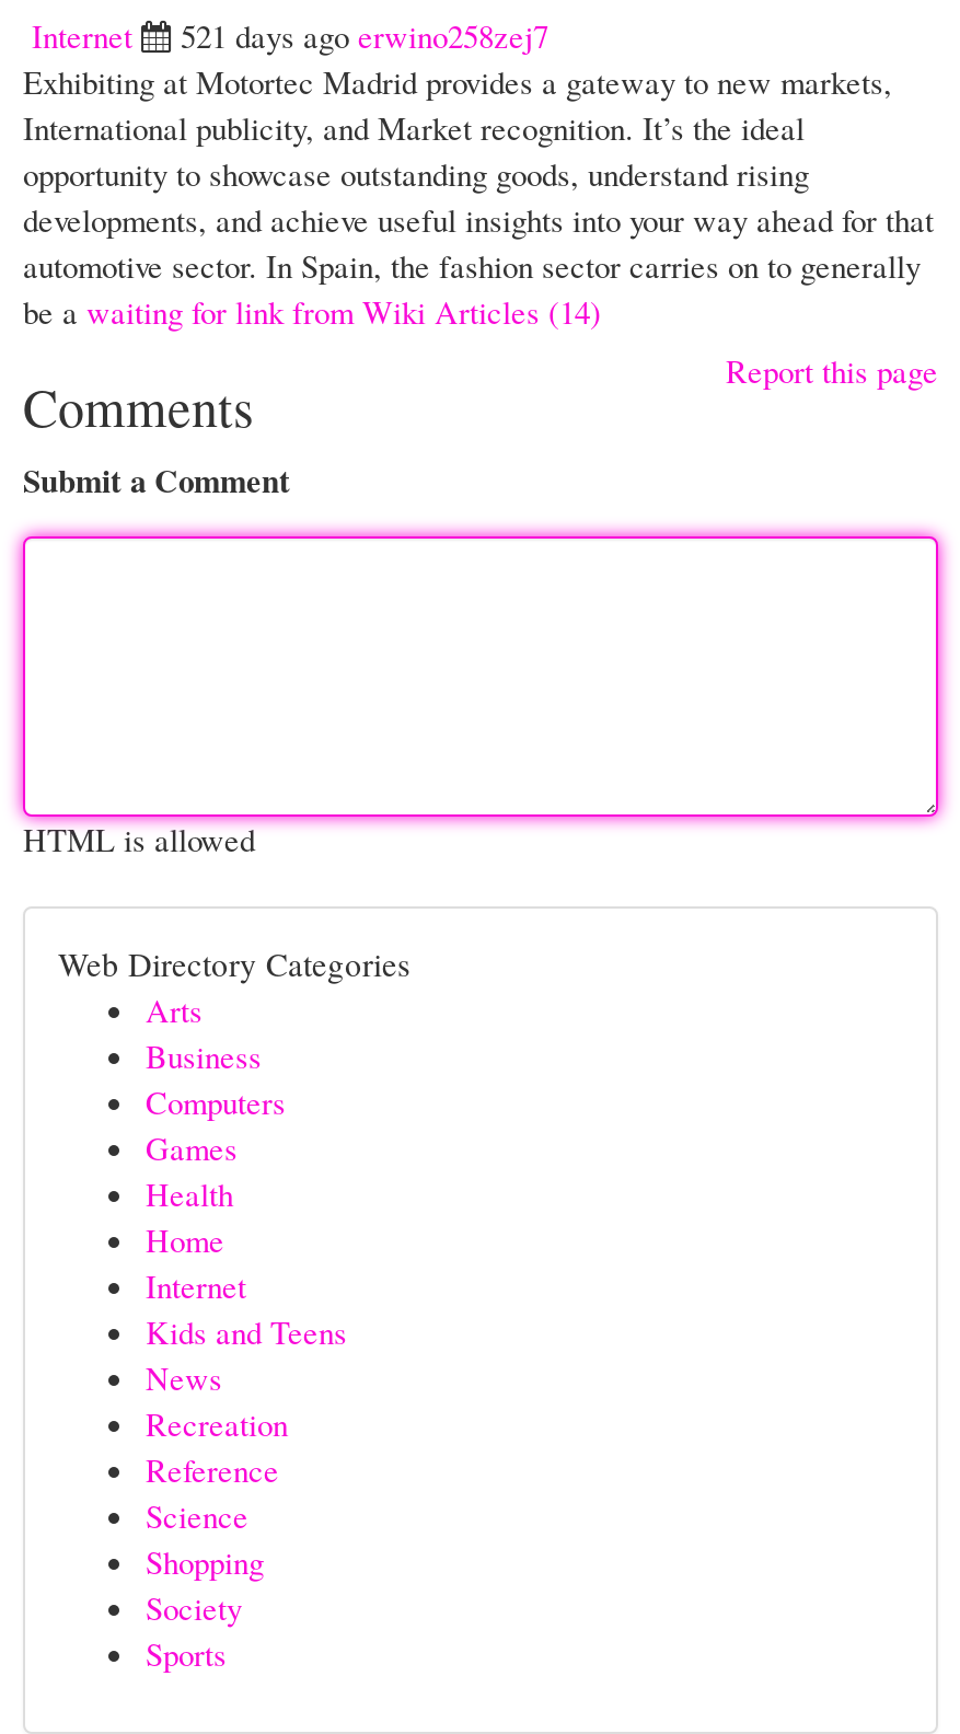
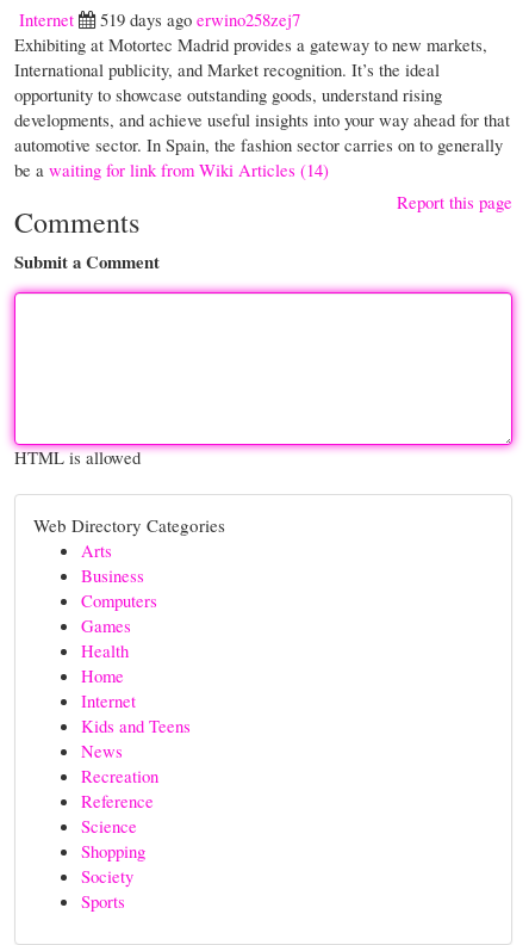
[181,13,548,57] 521 days ago erwino258zej7 -> [100,7,300,31] 519 days ago erwino258zej7

